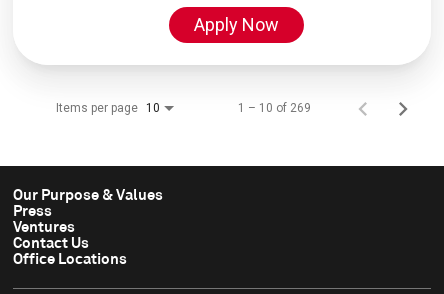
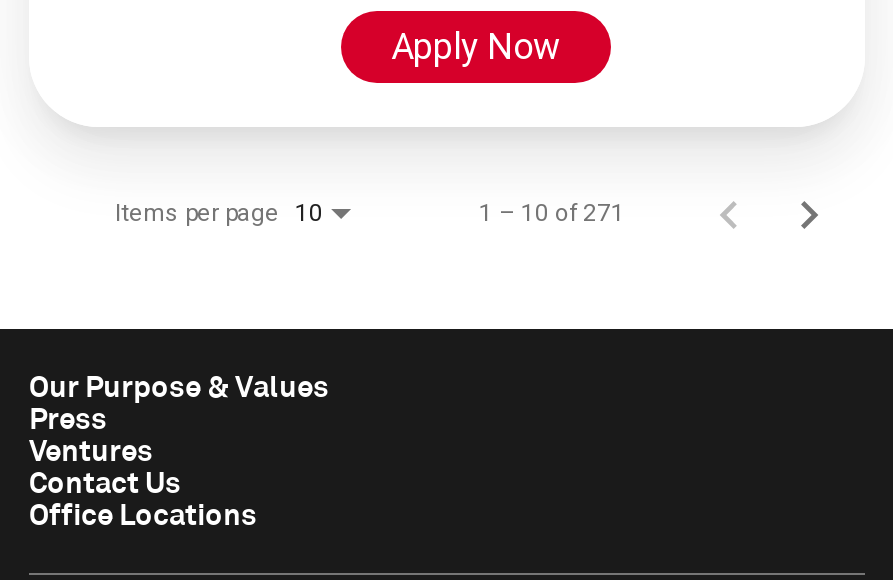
[238,101,311,115] 1 – 10 of 269 -> [479,198,625,226] 1 – 10 of 271

